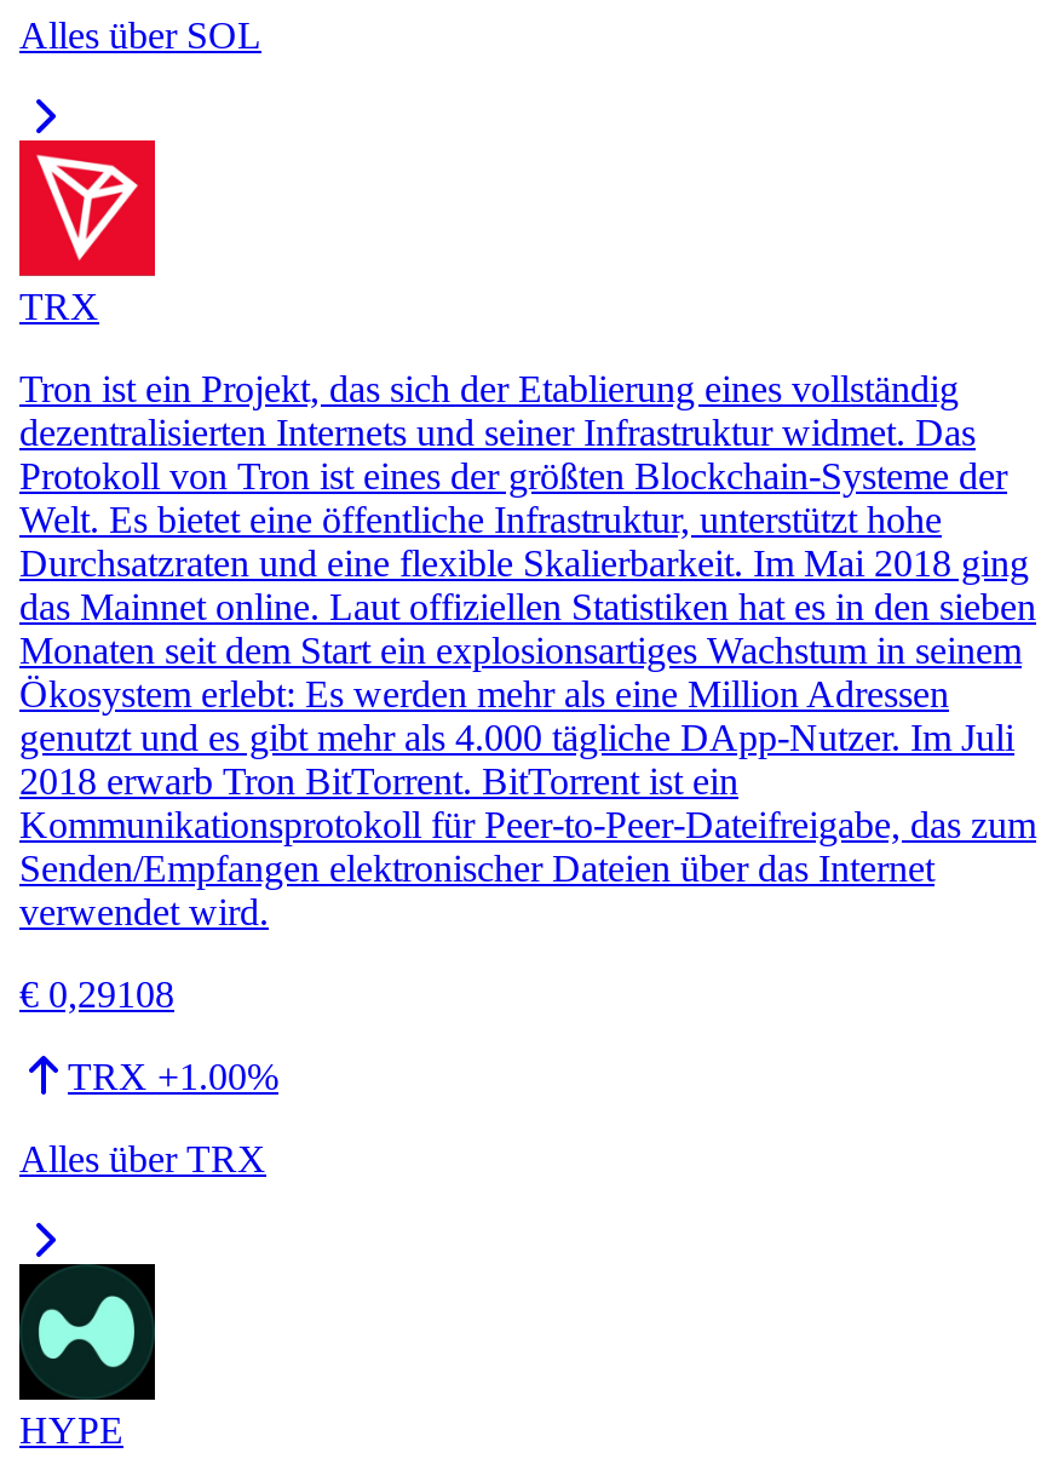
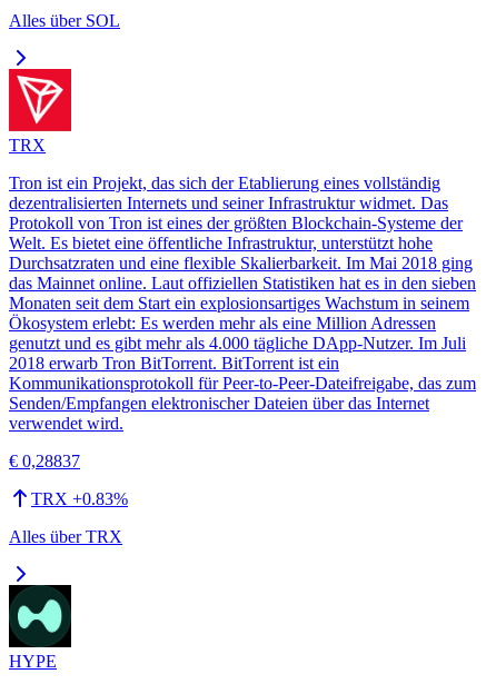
[19,973,174,1014] € 0,29108 -> [9,451,80,470] € 0,28837
[68,1055,278,1096] TRX +1.00% -> [31,489,128,508] TRX +0.83%

